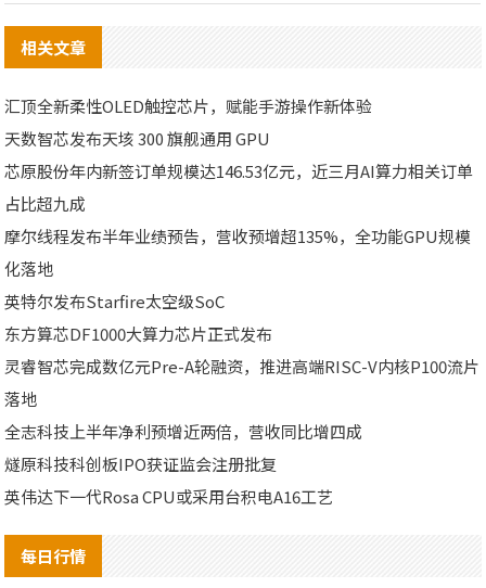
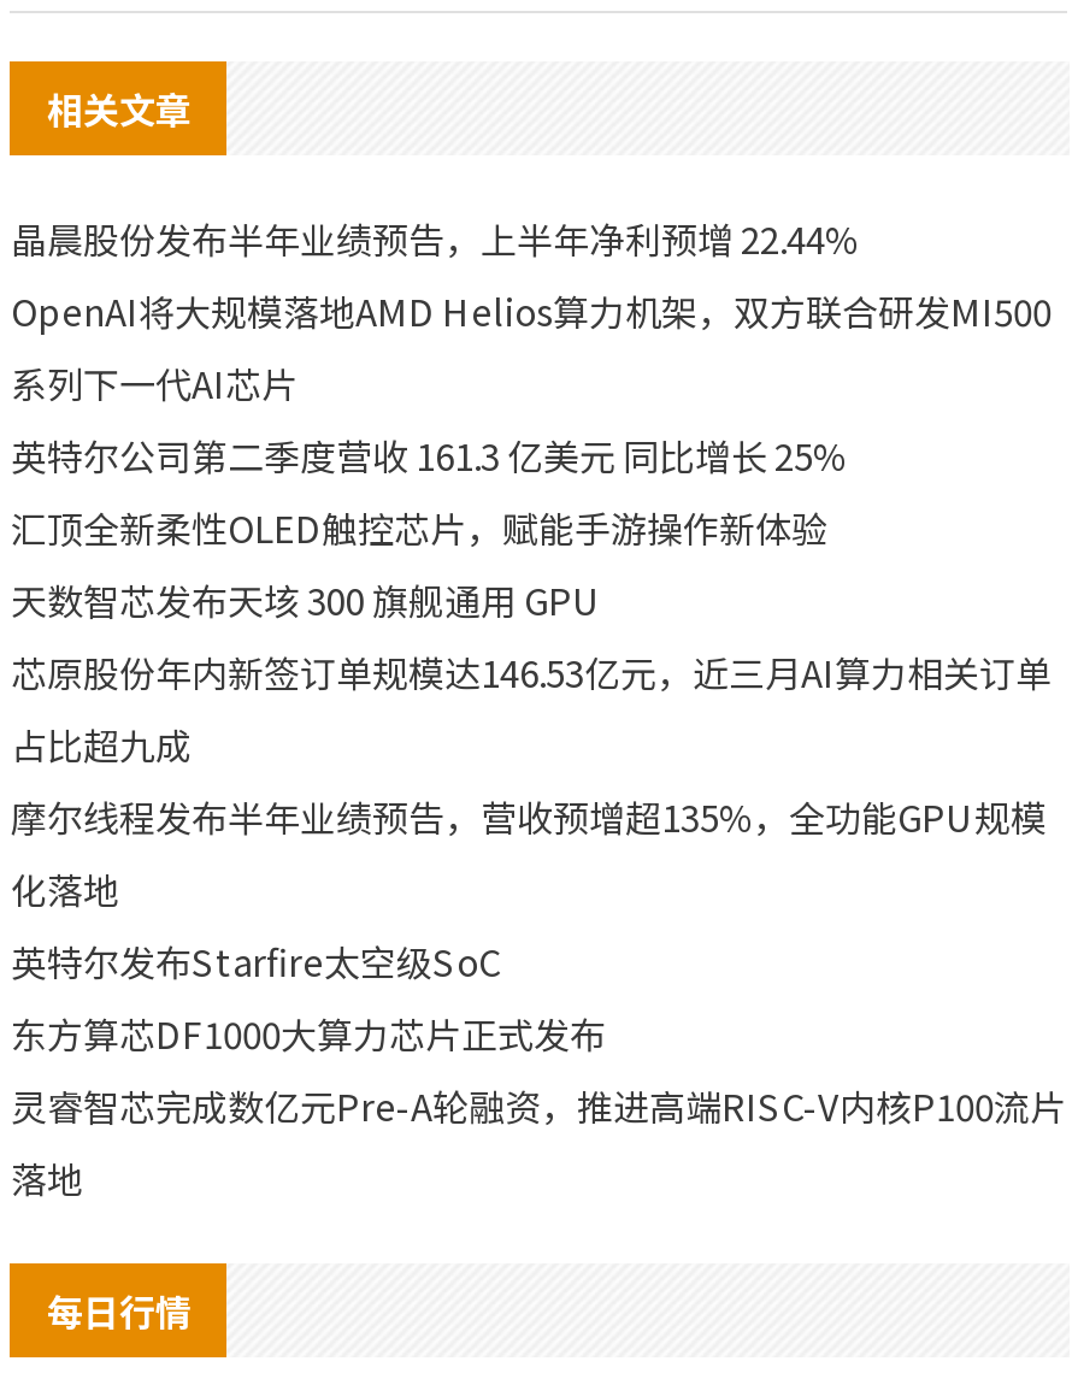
none -> [11,213,1052,480] 晶晨股份发布半年业绩预告，上半年净利预增 22.44% | OpenAI将大规模落地AMD Helios算力机架，双方联合研发MI500 | 系列下一代AI芯片 | 英特尔公司第二季度营收 161.3 亿美元 同比增长 25%
moved [5,94,480,410] -> [11,502,1066,1203]: 汇顶全新柔性OLED触控芯片，赋能手游操作新体验 | 天数智芯发布天垓 300 旗舰通用 GPU | 芯原股份年内新签订单规模达146.53亿元，近三月AI算力相关订单 | ... | 灵睿智芯完成数亿元Pre-A轮融资，推进高端RISC-V内核P100流片 | 落地
[5,420,363,508] 全志科技上半年净利预增近两倍，营收同比增四成 | 燧原科技科创板IPO获证监会注册批复 | 英伟达下一代Rosa CPU或采用台积电A16工艺 -> none

